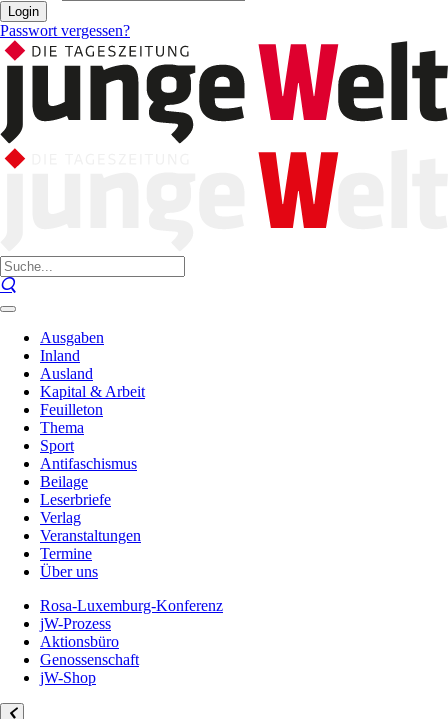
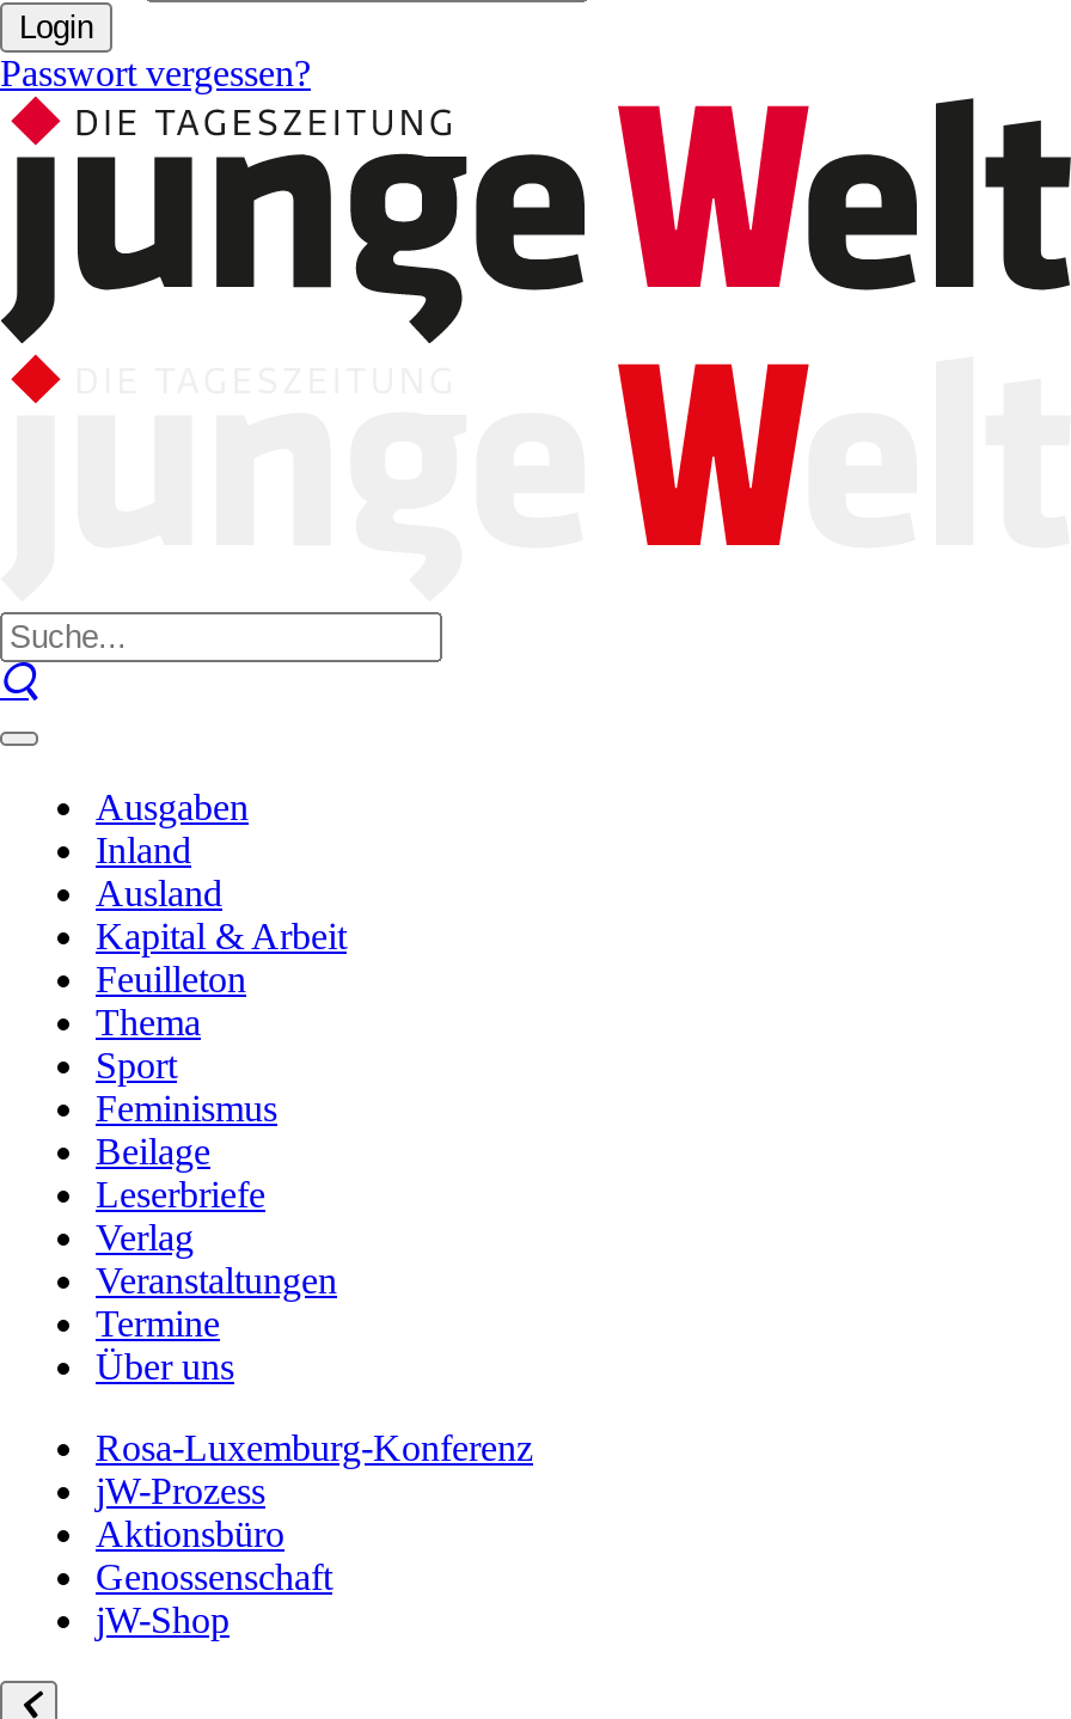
[40,455,137,472] Antifaschismus -> [96,1088,277,1128] Feminismus

